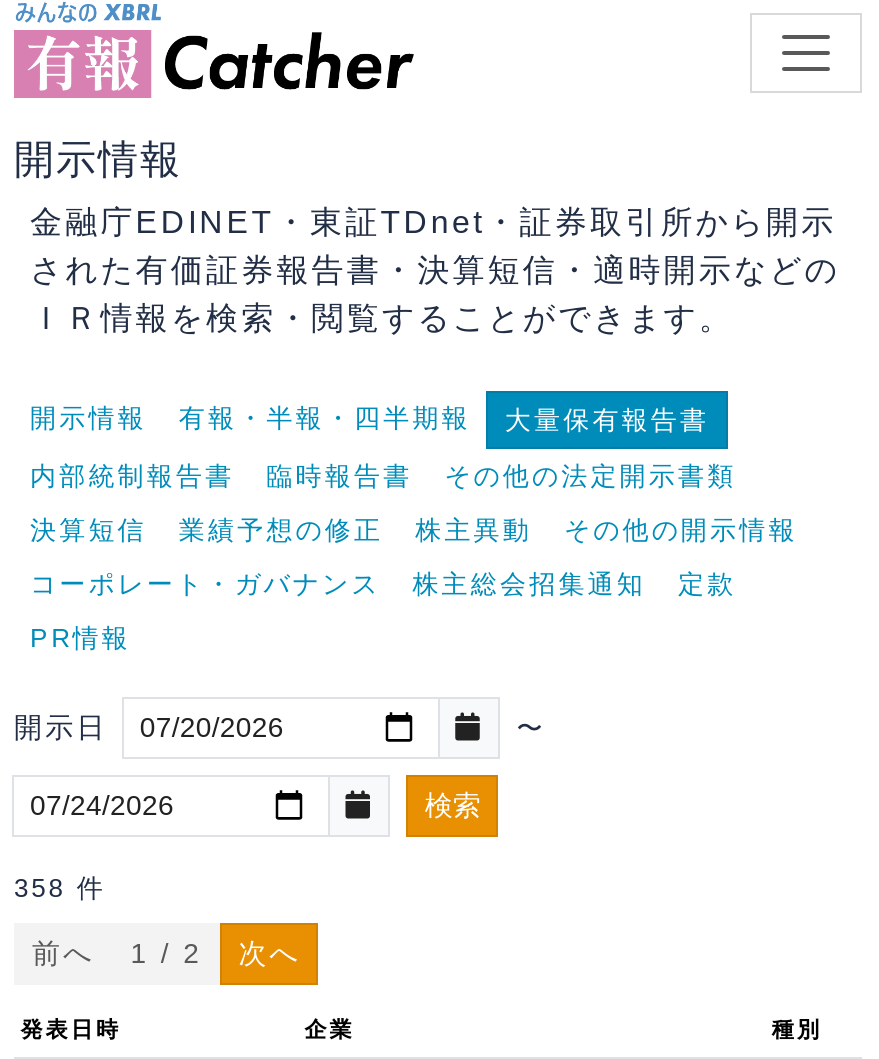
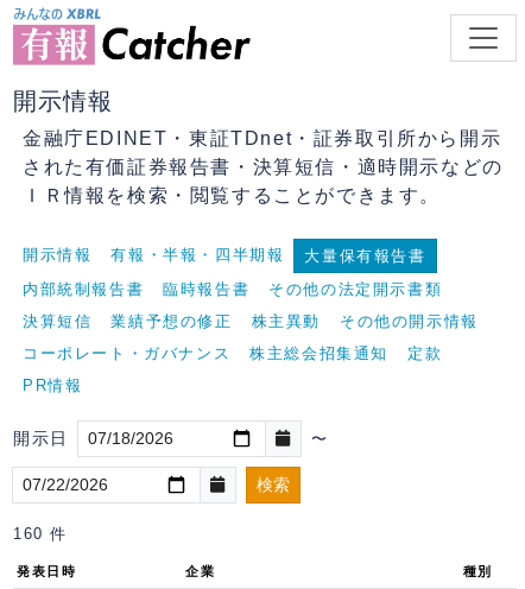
[14,873,301,969] 358 件 | 前へ | 1 / 2 | 次へ -> [13,525,68,542] 160 件

